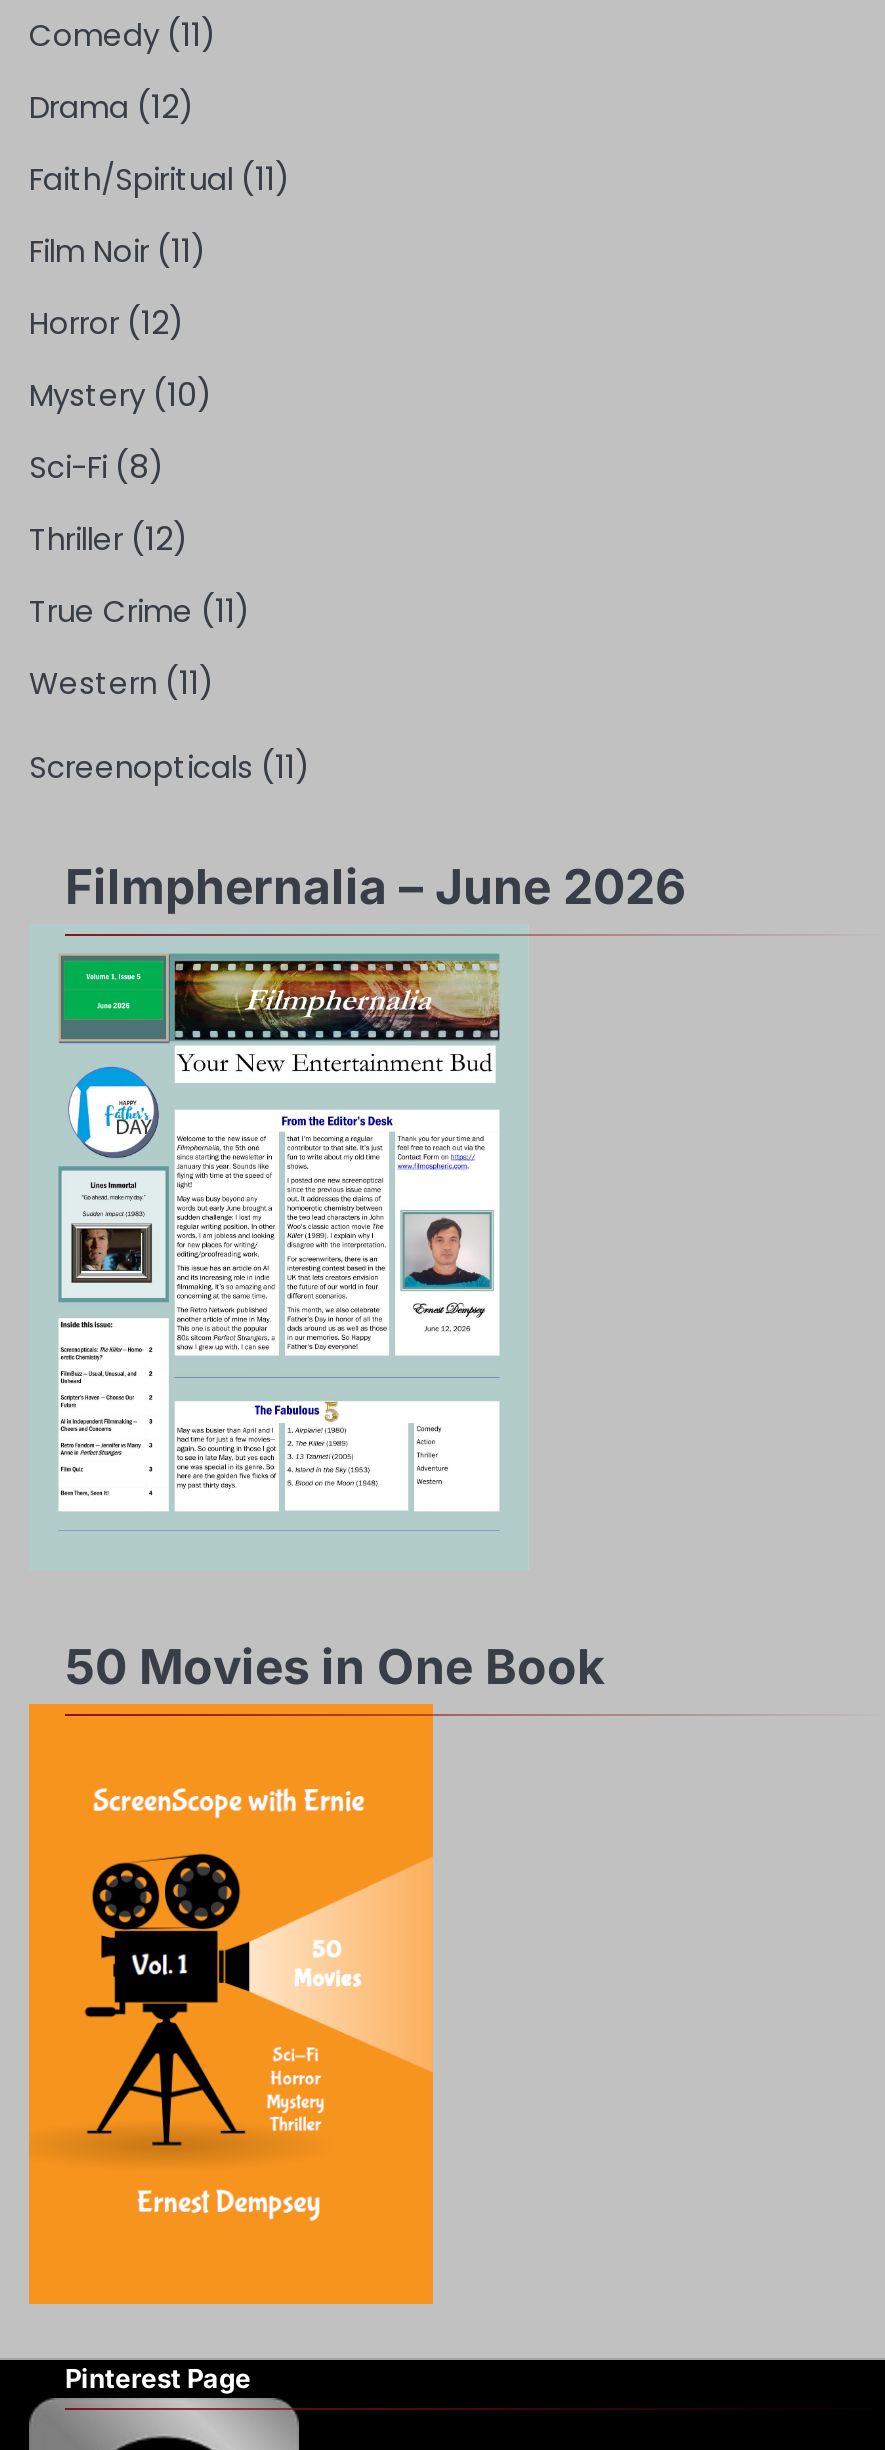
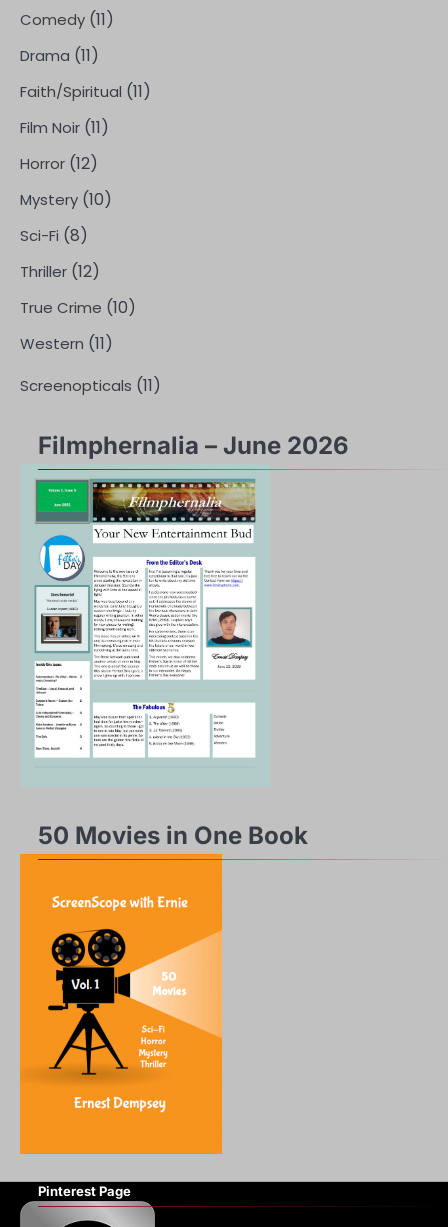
[29,84,195,130] Drama (12) -> [20,44,99,67] Drama (11)
[29,588,251,634] True Crime (11) -> [20,296,136,319] True Crime (10)

